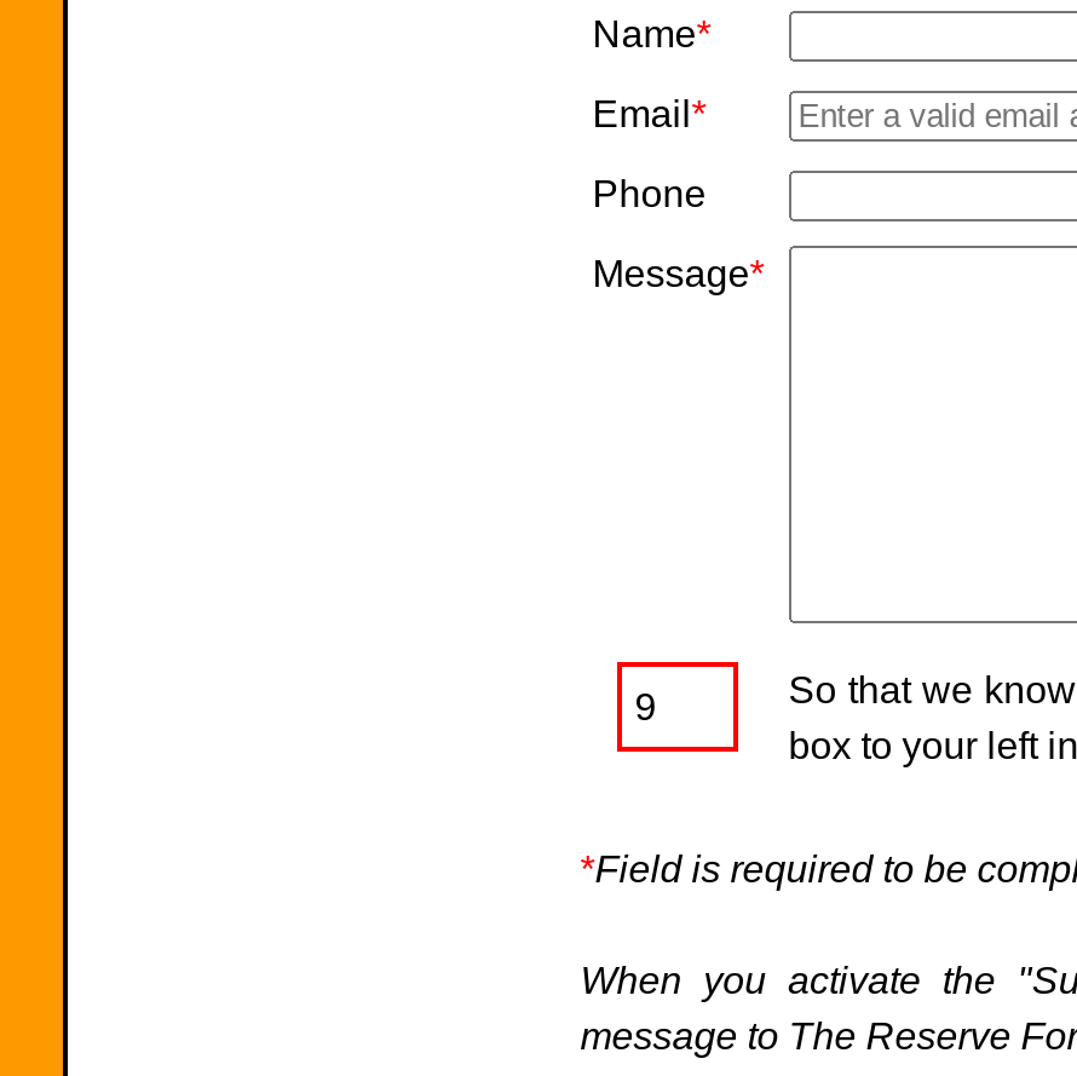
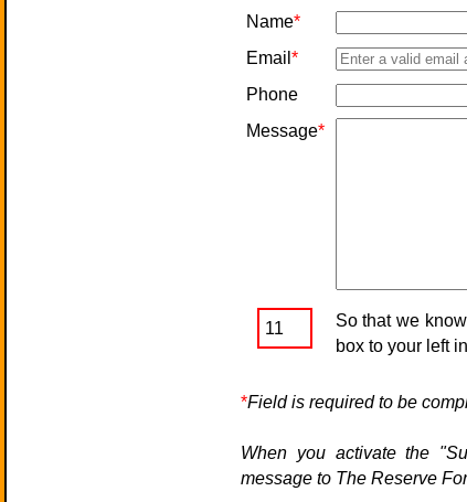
[635,687,656,728] 9 -> [265,319,284,338] 11

